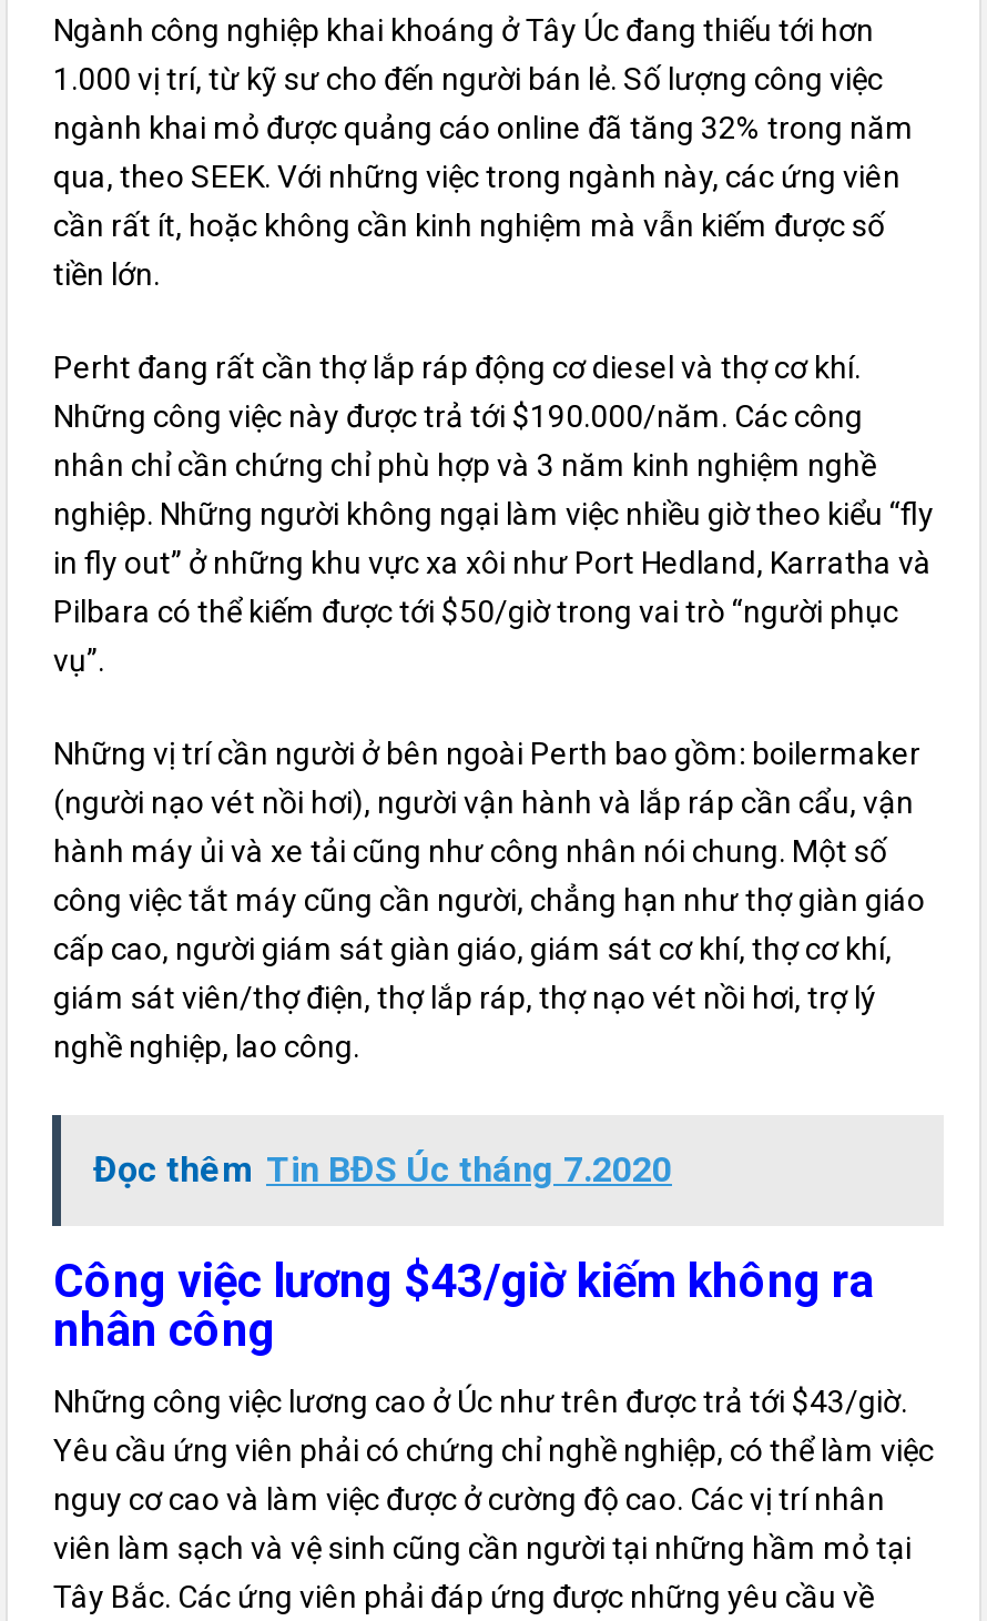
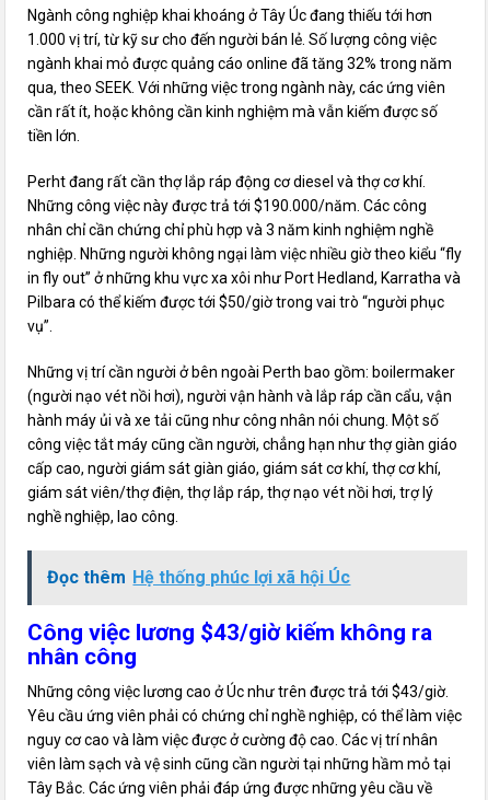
[93,1148,672,1190] Đọc thêm Tin BĐS Úc tháng 7.2020 -> [48,567,351,588] Đọc thêm Hệ thống phúc lợi xã hội Úc

